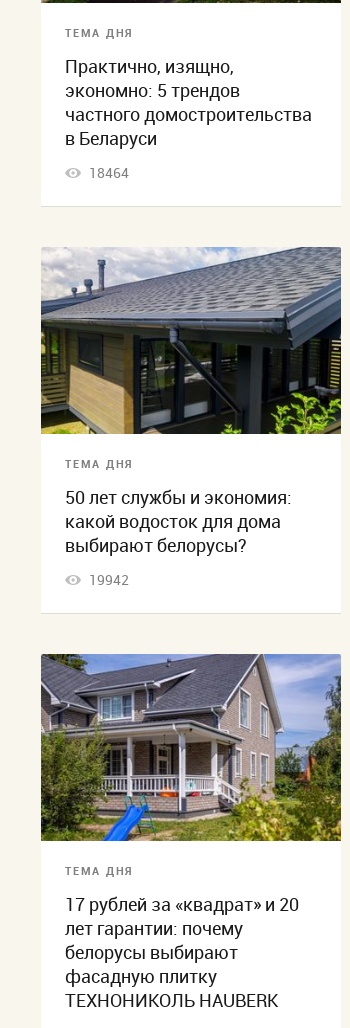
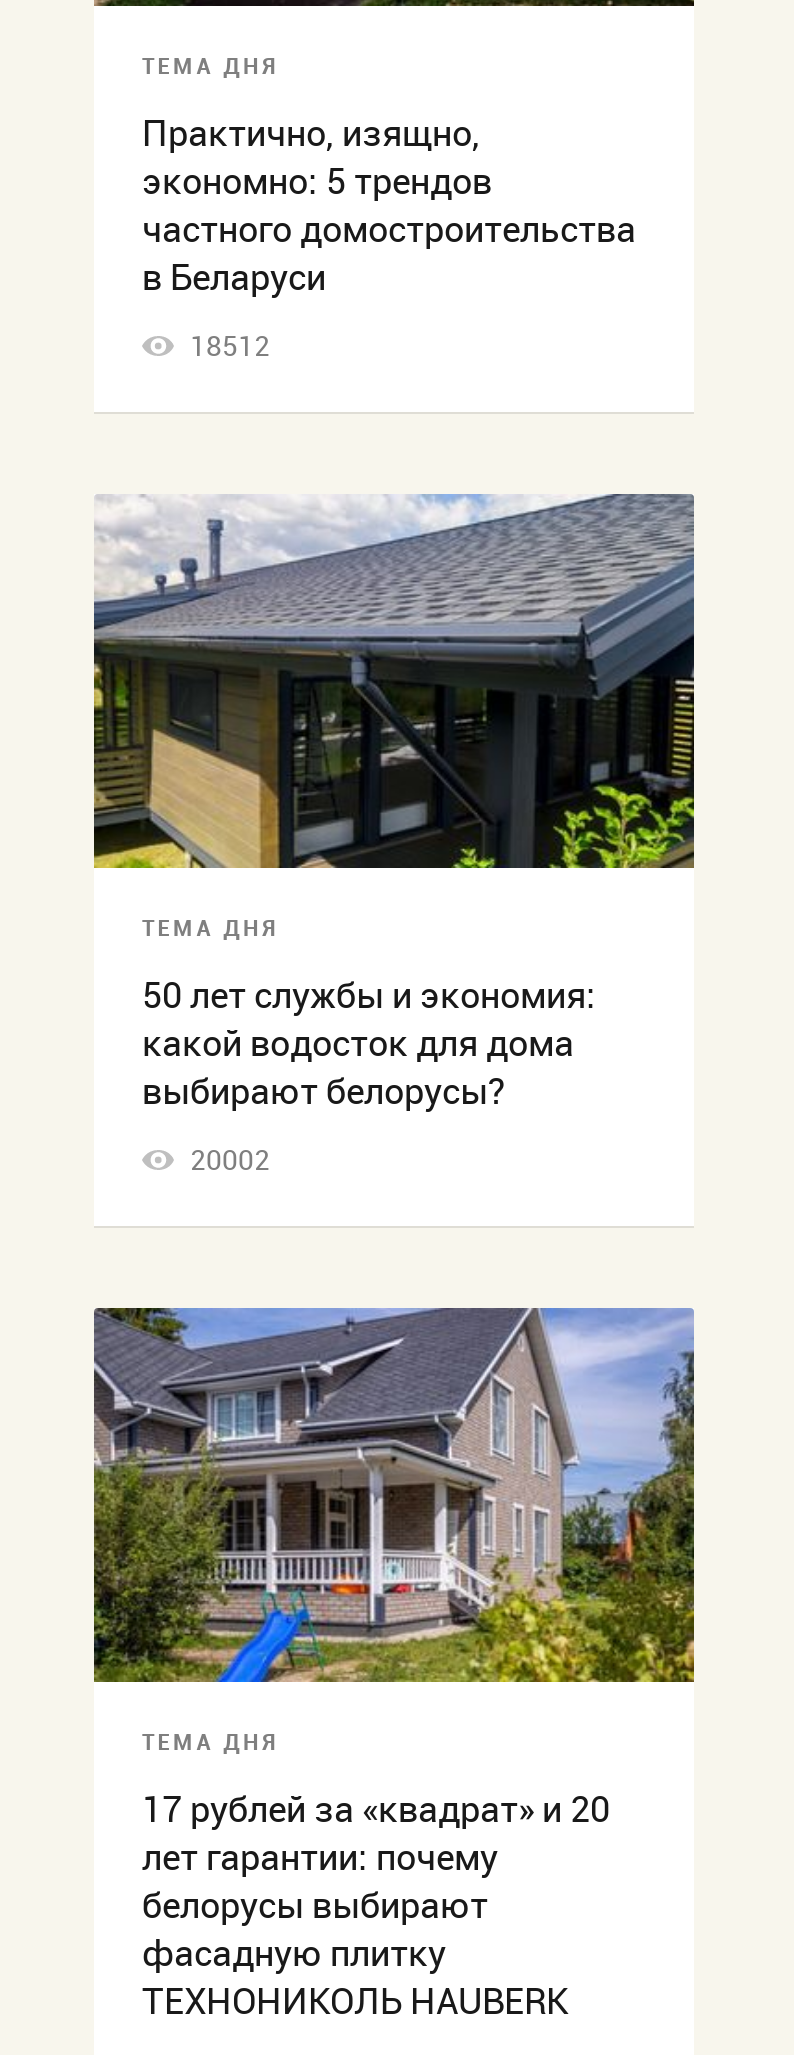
[89,165,129,181] 18464 -> [190,330,270,362] 18512
[89,572,129,588] 19942 -> [190,1144,270,1176] 20002

